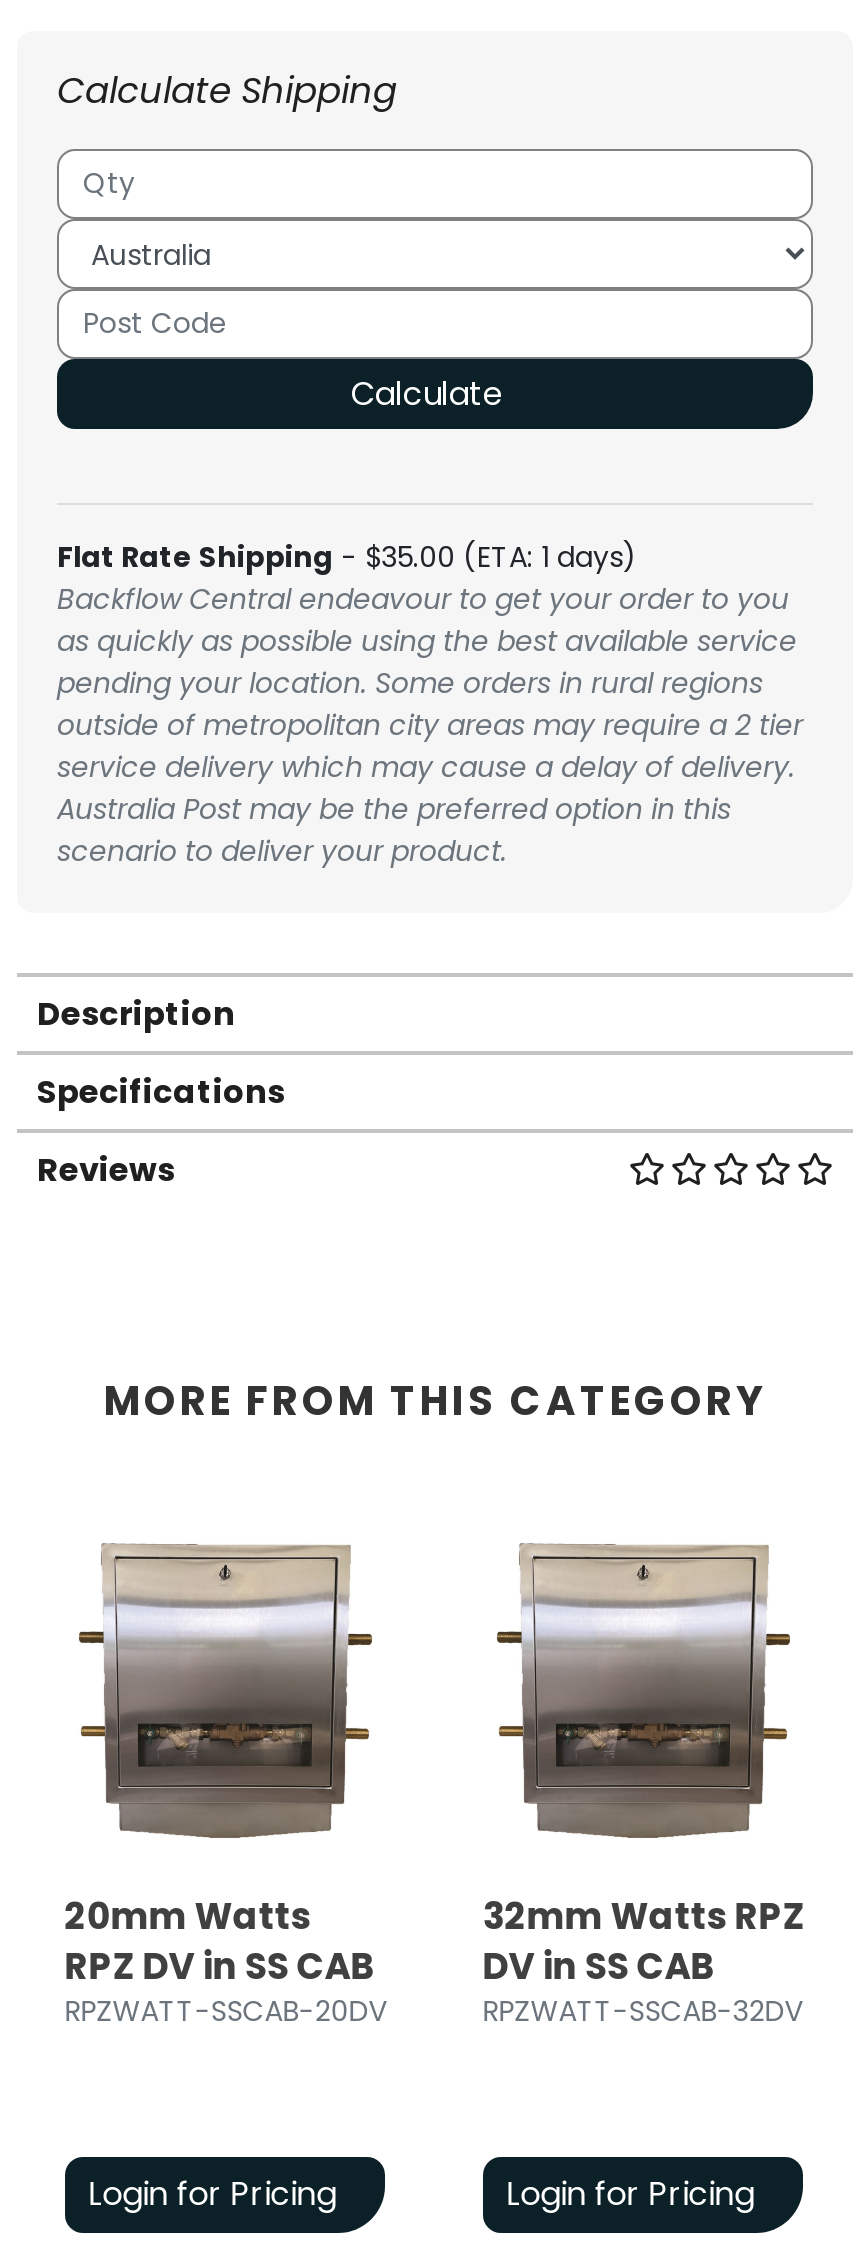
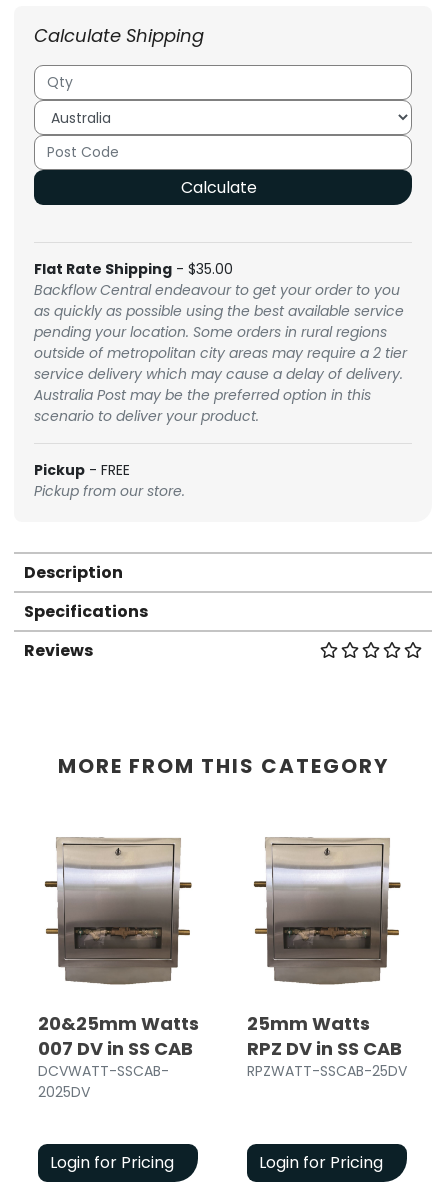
[57,537,637,577] Flat Rate Shipping - $35.00 (ETA: 1 days) -> [34,259,233,279] Flat Rate Shipping - $35.00
none -> [34,460,185,501] Pickup - FREE | Pickup from our store.
[65,1891,387,2031] 20mm Watts | RPZWATT-SSCAB-20DV -> [38,1011,199,1102] 20&25mm Watts | 007 DV in SS CAB | DCVWATT-SSCAB- | 2025DV
[483,1891,805,2031] 32mm Watts RPZ | DV in SS CAB | RPZWATT-SSCAB-32DV -> [247,1011,407,1081] 25mm Watts | RPZWATT-SSCAB-25DV
moved [65,1941,375,1991] -> [247,1036,402,1061]: RPZ DV in SS CAB

